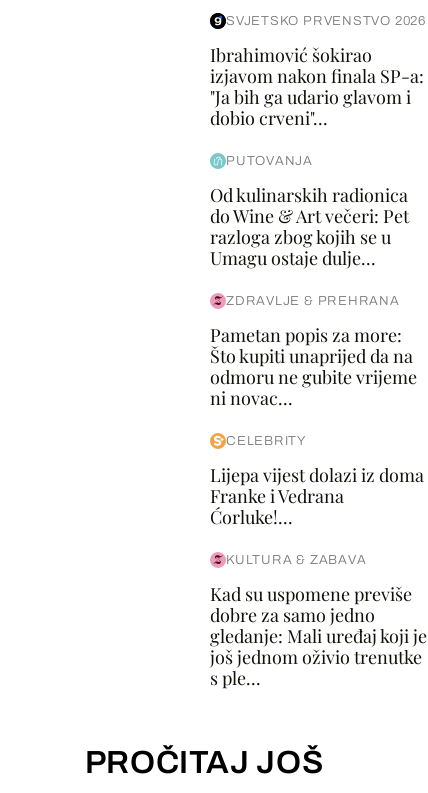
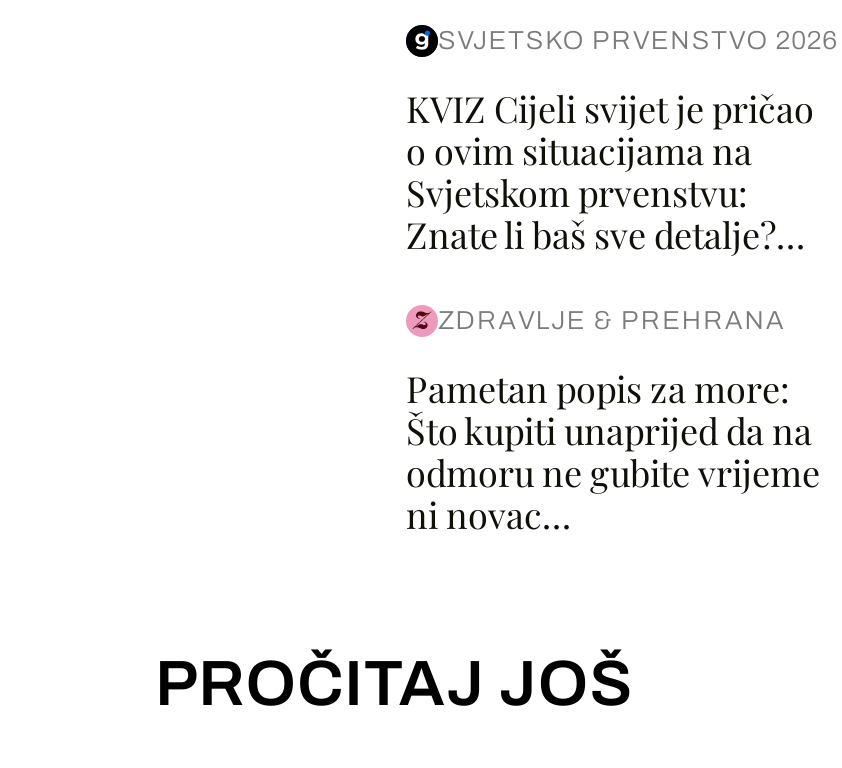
[210,43,424,270] Ibrahimović šokirao | izjavom nakon finala SP-a: | "Ja bih ga udario glavom i | dobio crveni"... | PUTOVANJA | Od kulinarskih radionica | do Wine & Art večeri: Pet | razloga zbog kojih se u | Umagu ostaje dulje... -> [406,85,814,259] KVIZ Cijeli svijet je pričao | o ovim situacijama na | Svjetskom prvenstvu: | Znate li baš sve detalje?...
[210,434,427,690] CELEBRITY | Lijepa vijest dolazi iz doma | Franke i Vedrana | Ćorluke!... | KULTURA & ZABAVA | Kad su uspomene previše | dobre za samo jedno | gledanje: Mali uređaj koji je | još jednom oživio trenutke | s ple... -> none

